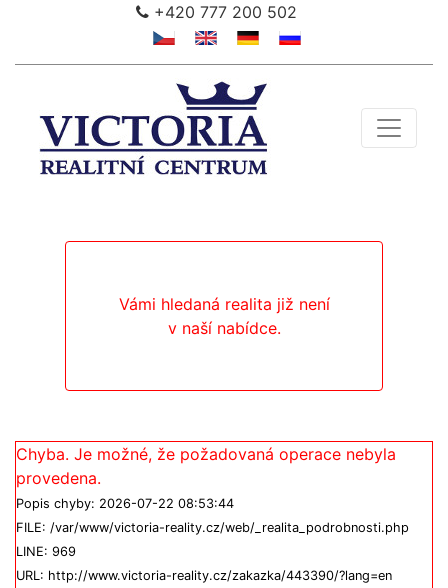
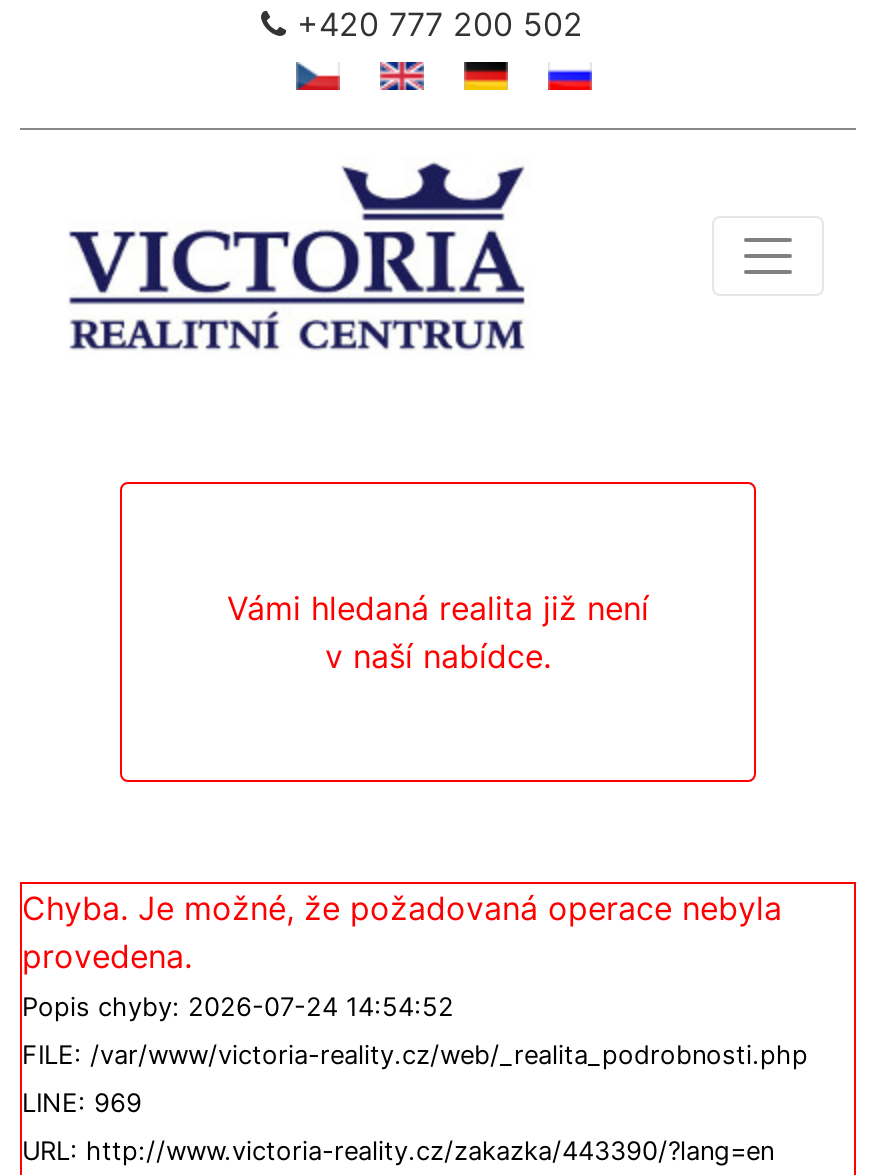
[16,496,234,511] Popis chyby: 2026-07-22 08:53:44 -> [22,992,454,1022] Popis chyby: 2026-07-24 14:54:52

